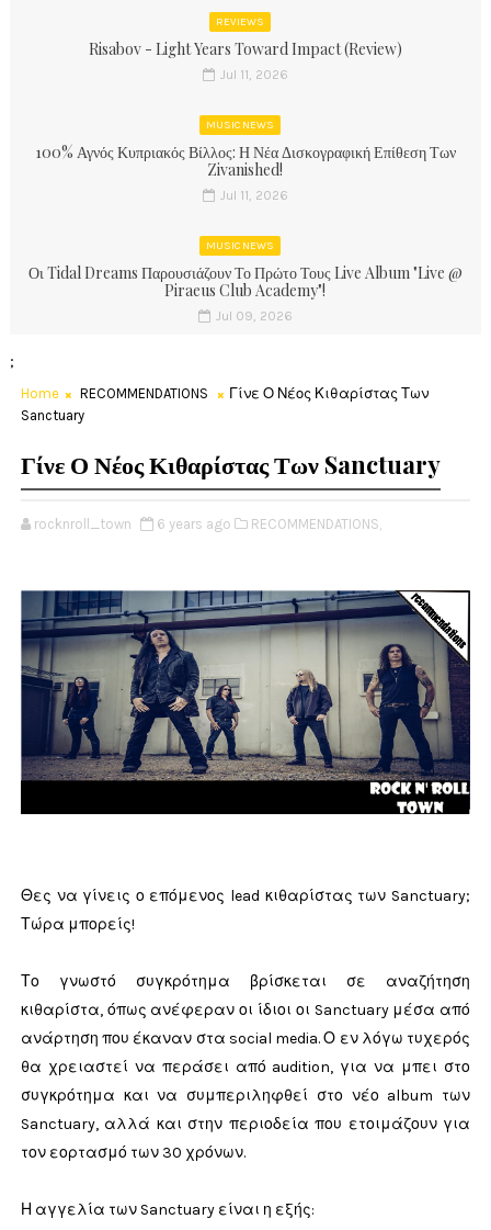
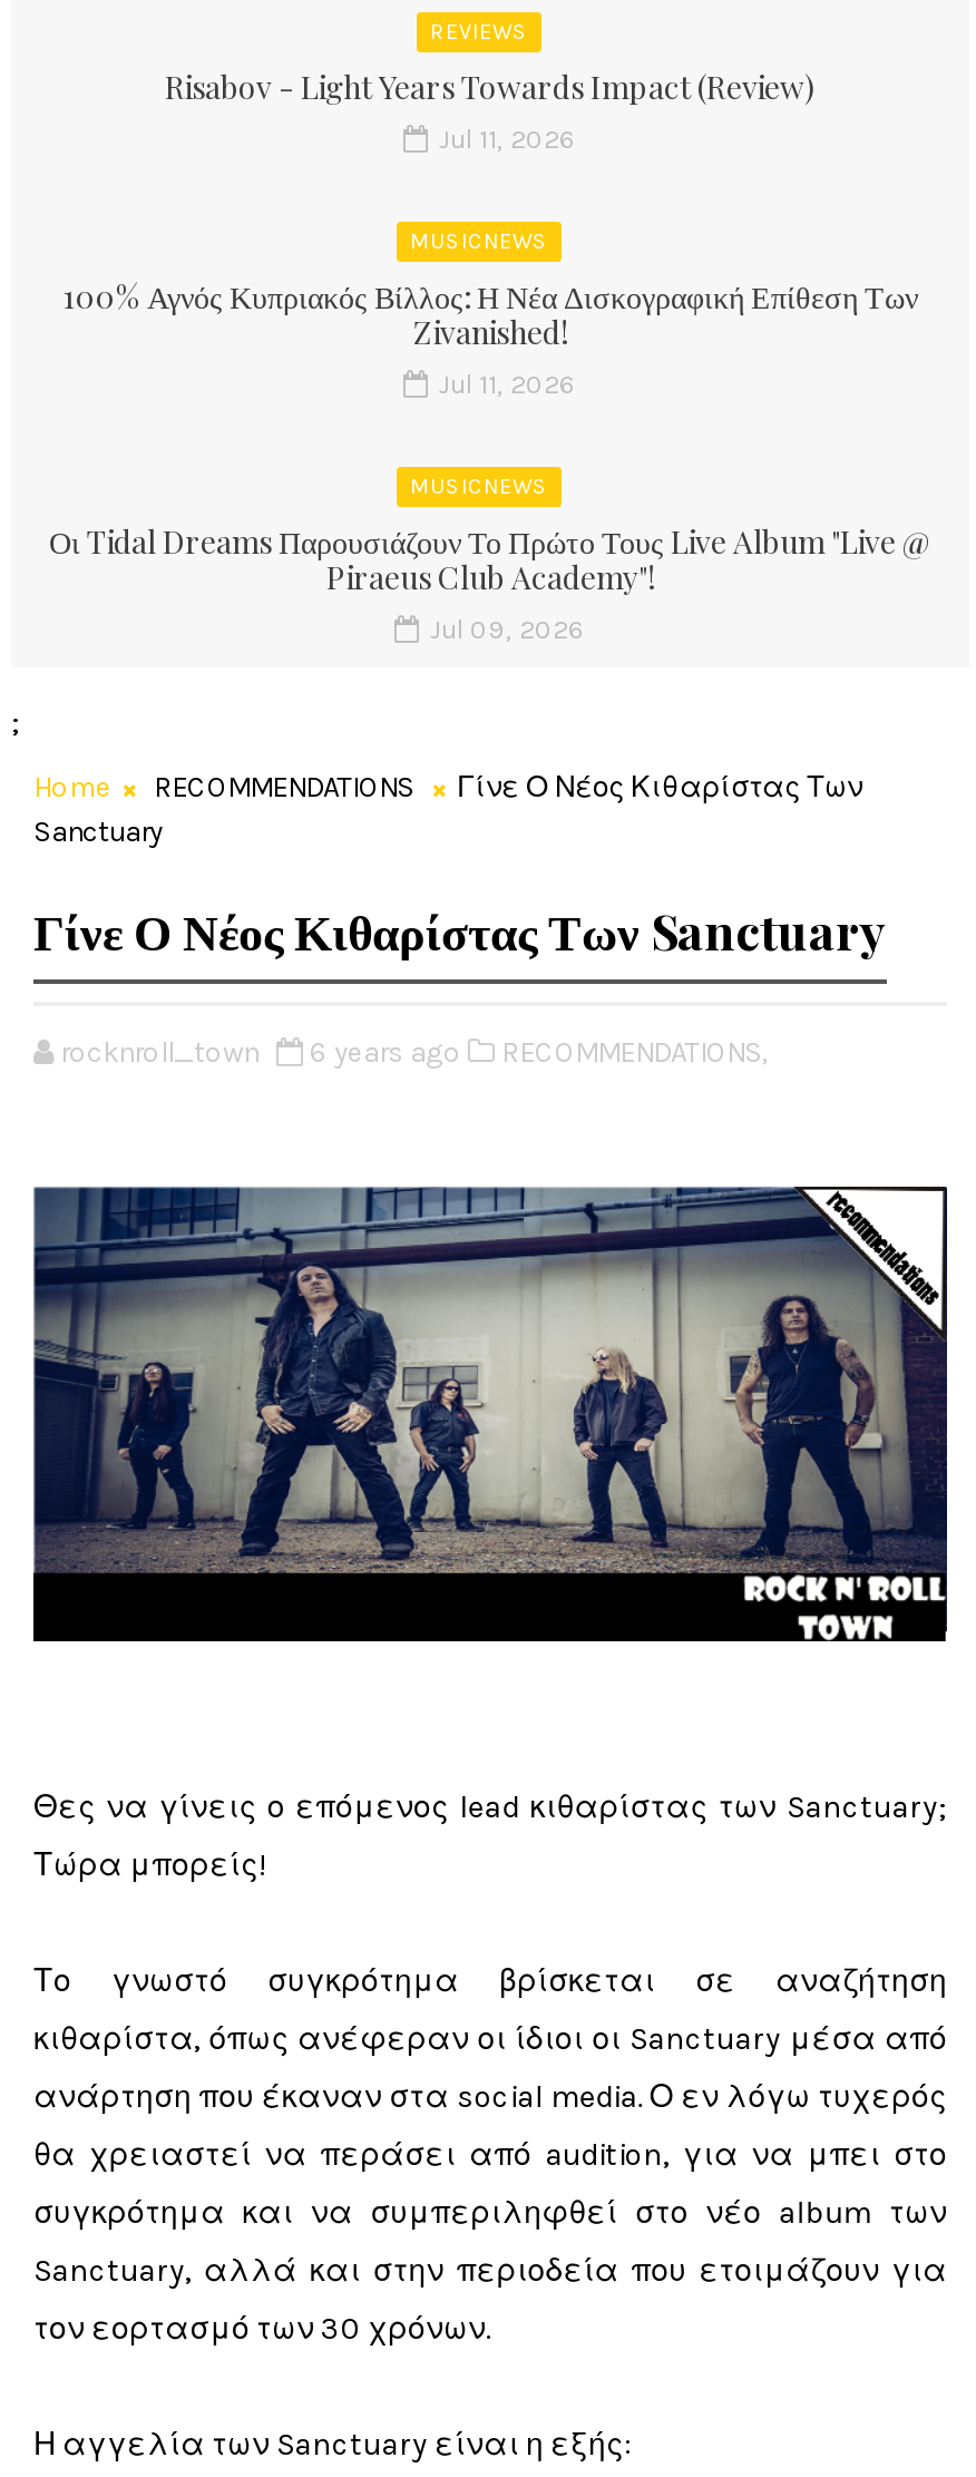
[89,38,402,59] Risabov - Light Years Toward Impact (Review) -> [165,65,816,107] Risabov - Light Years Towards Impact (Review)

